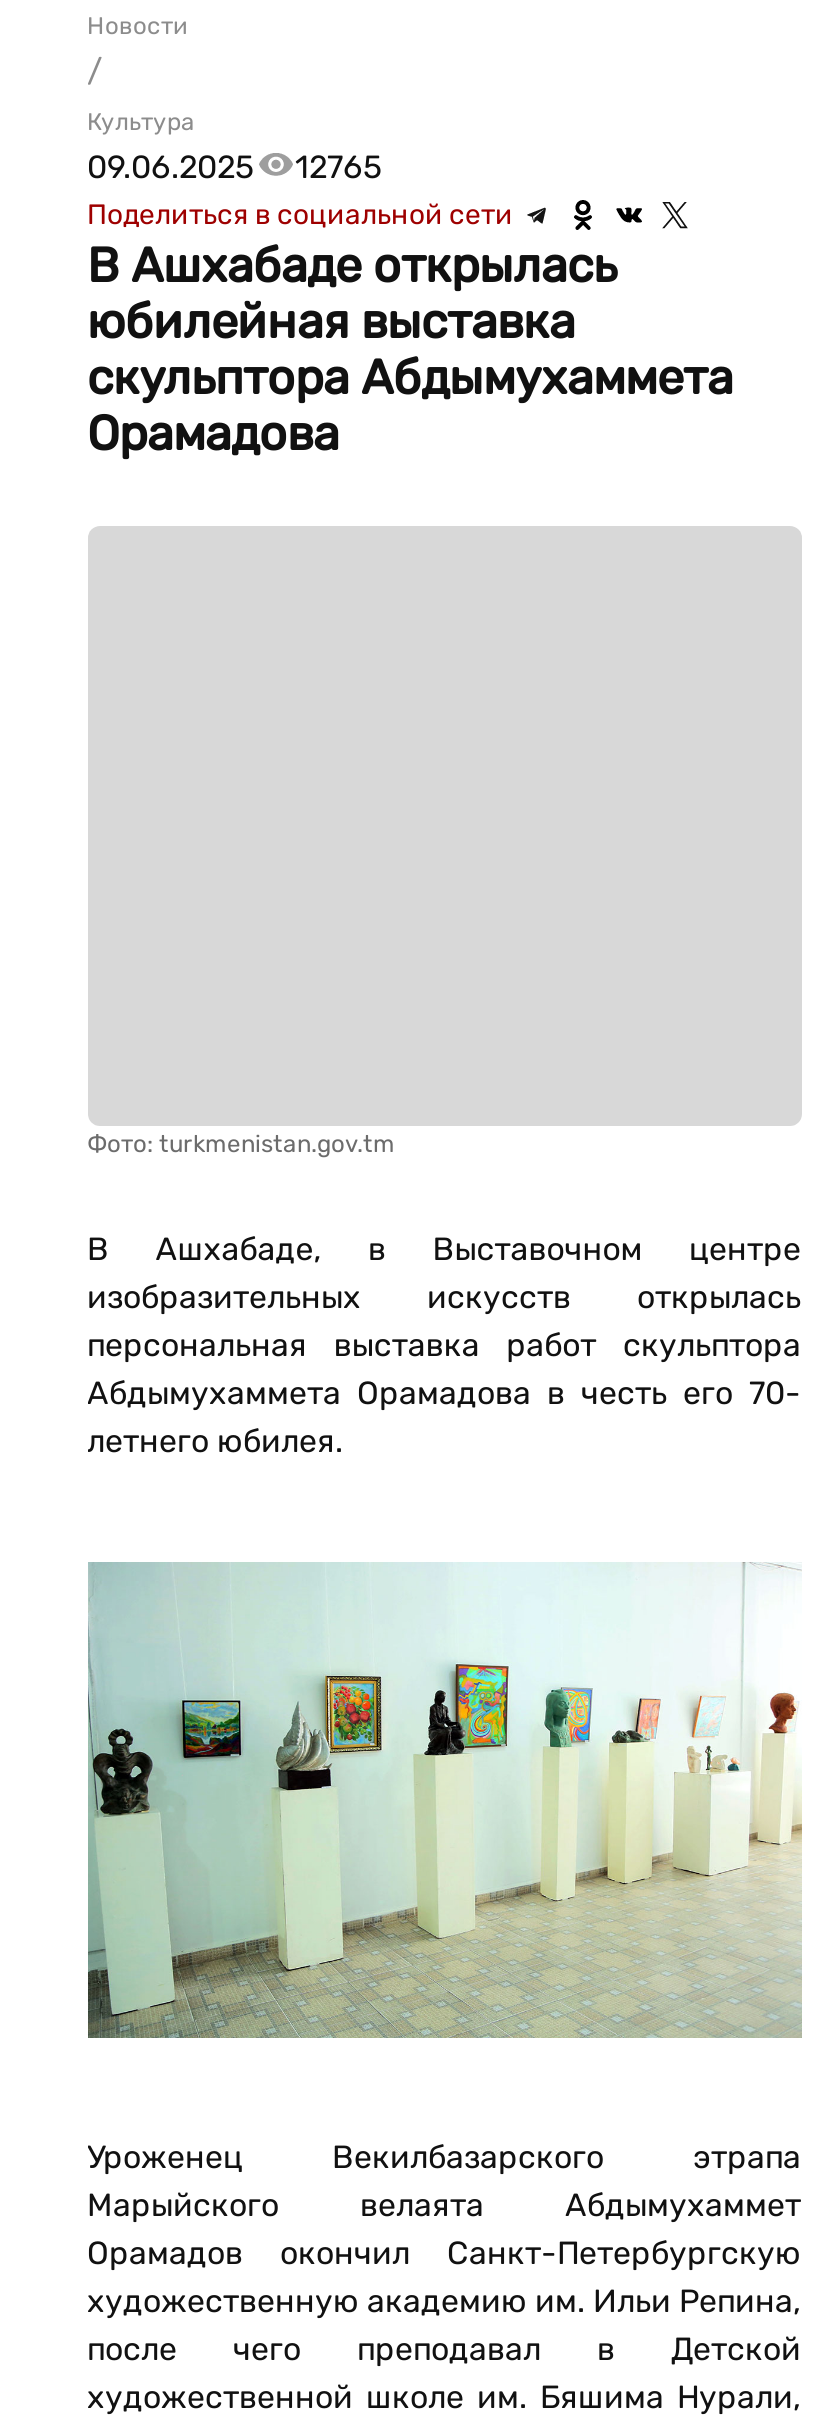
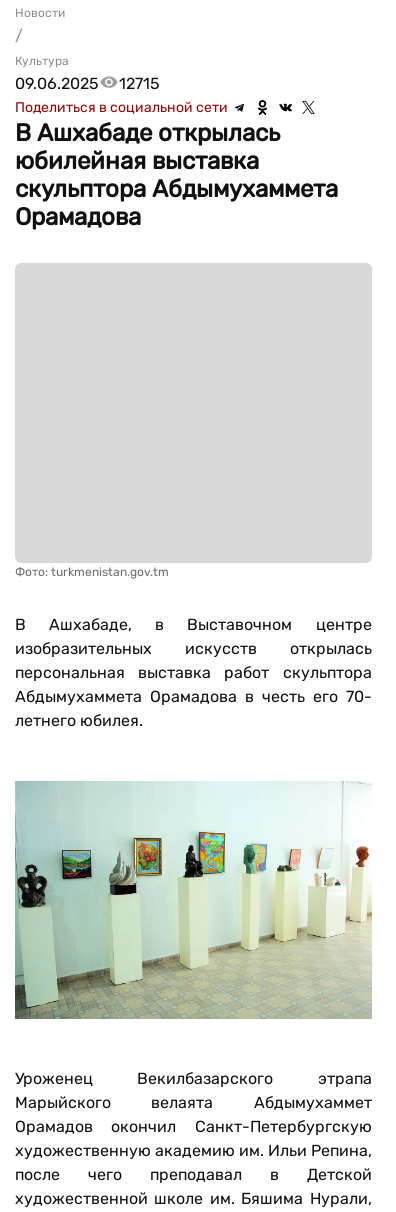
[87,148,383,186] 09.06.2025 12765 -> [14,74,159,93] 09.06.2025 12715

